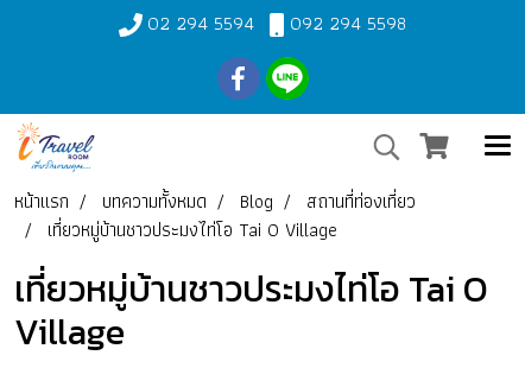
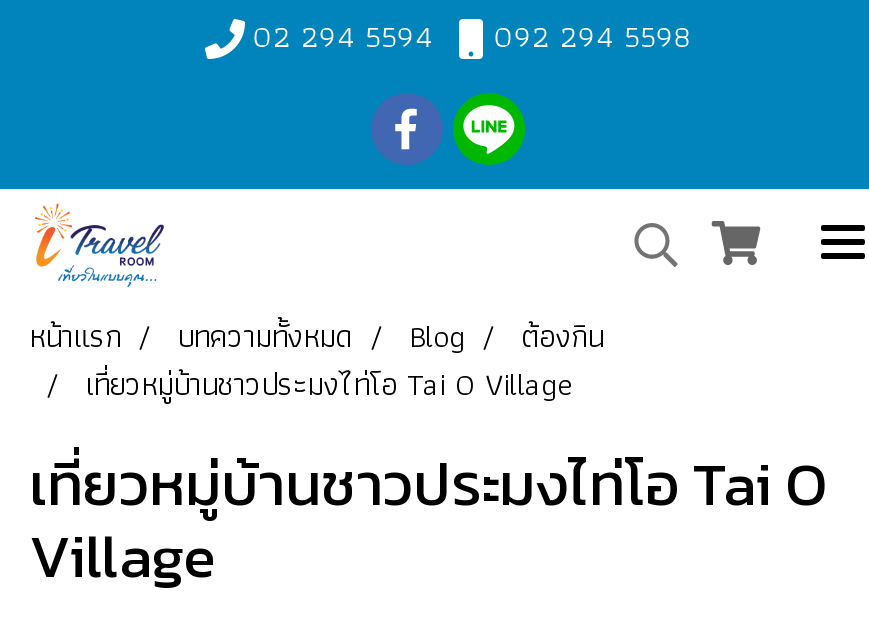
[306,186,416,216] สถานที่ท่องเที่ยว -> [521,311,603,361] ต้องกิน

